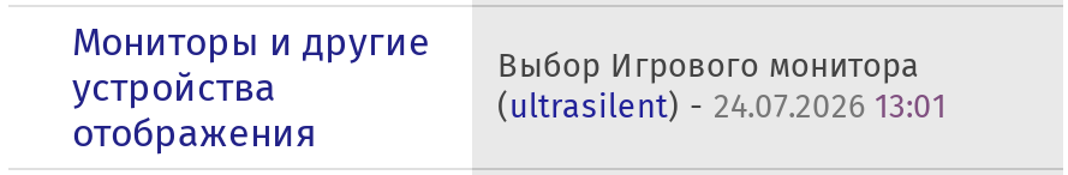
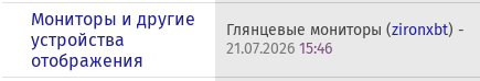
[497,46,947,127] Выбор Игрового монитора | (ultrasilent) - 24.07.2026 13:01 -> [226,21,465,58] Глянцевые мониторы (zironxbt) - | 21.07.2026 15:46

